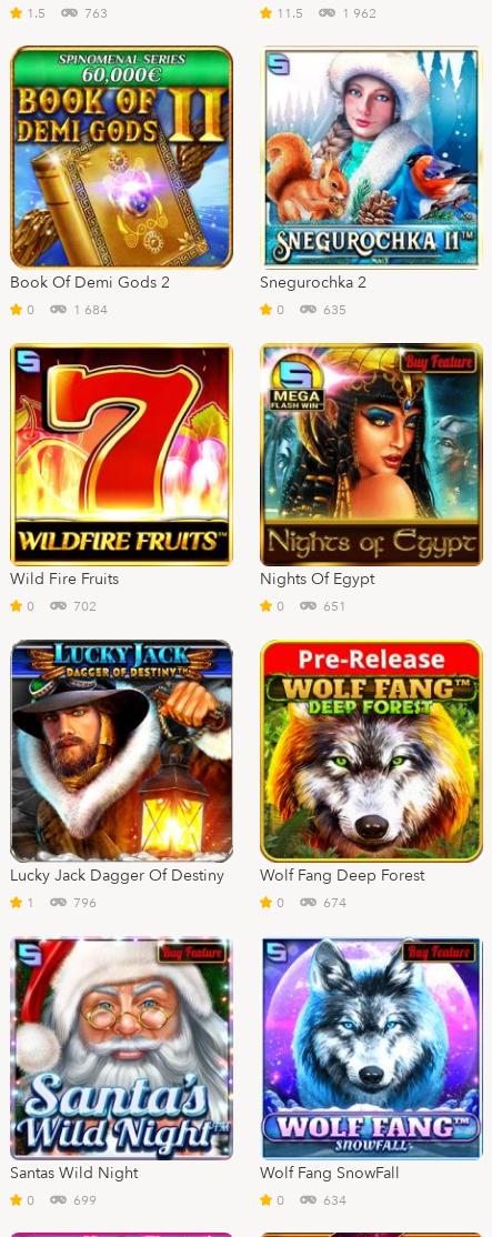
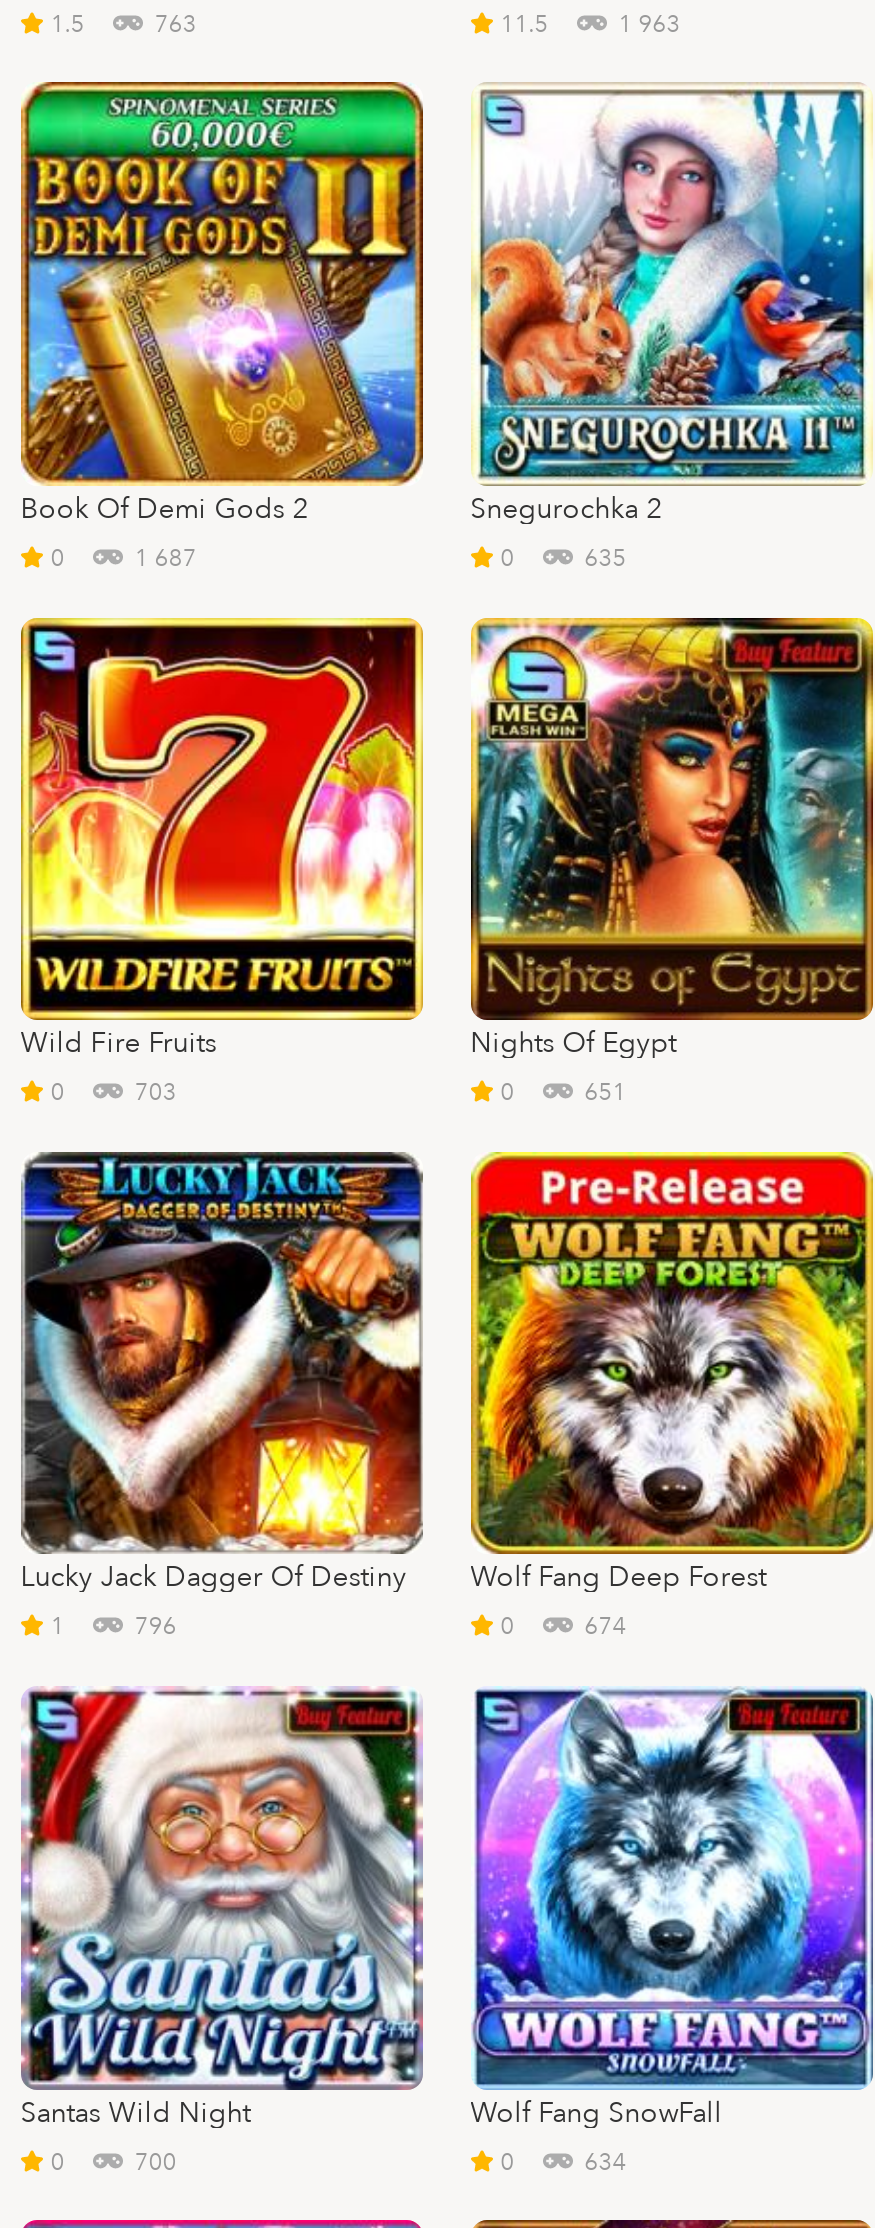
[342,4,376,22] 1 962 -> [618,8,680,40] 1 963
[73,301,108,319] 1 684 -> [135,542,197,574] 1 687
[73,598,96,615] 702 -> [135,1076,177,1108] 703
[73,1191,96,1209] 699 -> [135,2145,177,2177] 700

